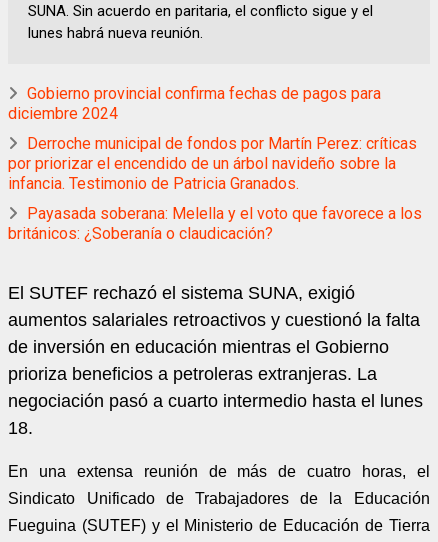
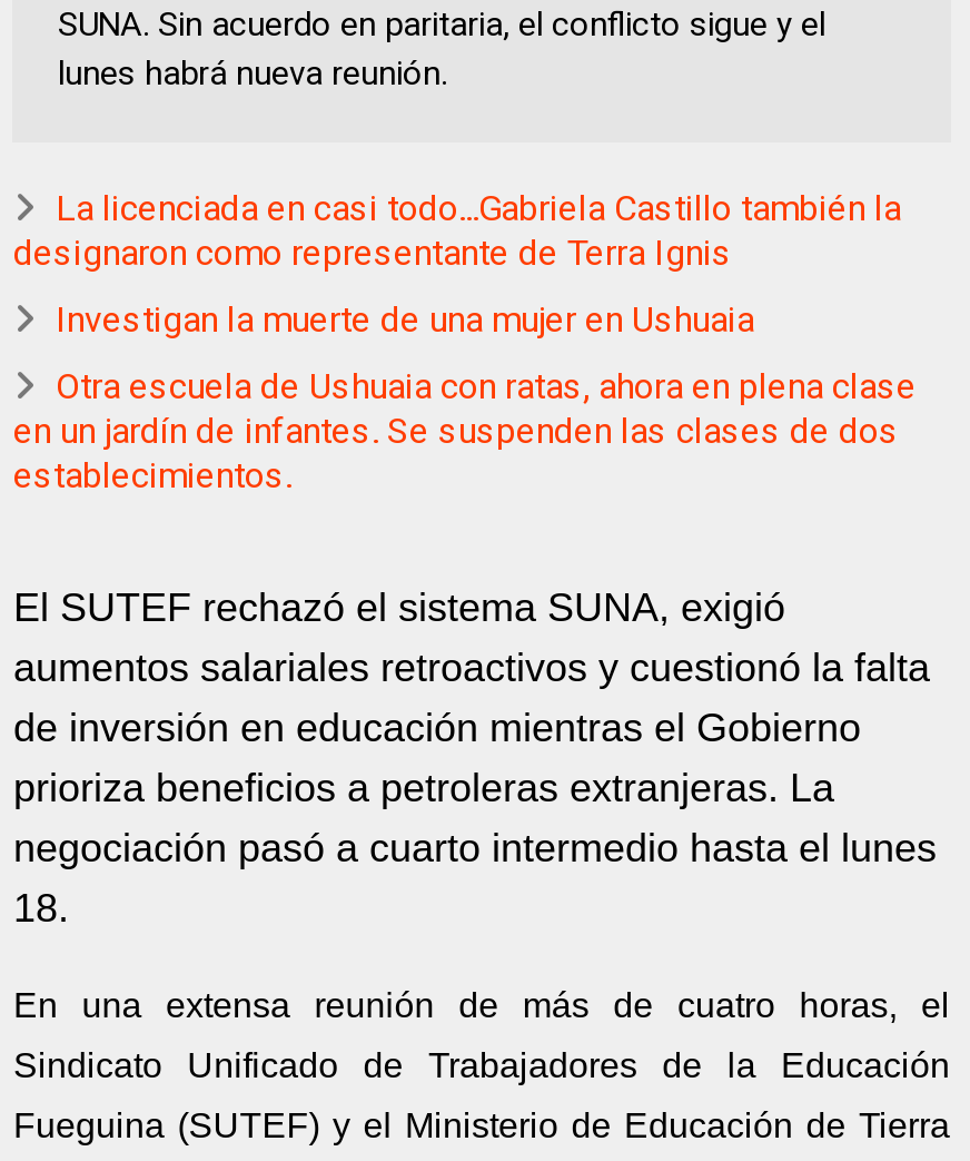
[8,84,381,123] Gobierno provincial confirma fechas de pagos para | diciembre 2024 -> [13,188,901,275] La licenciada en casi todo...Gabriela Castillo también la | designaron como representante de Terra Ignis
[8,134,417,193] Derroche municipal de fondos por Martín Perez: críticas | por priorizar el encendido de un árbol navideño sobre la | infancia. Testimonio de Patricia Granados. -> [55,299,754,342] Investigan la muerte de una mujer en Ushuaia
[8,204,422,243] Payasada soberana: Melella y el voto que favorece a los | británicos: ¿Soberanía o claudicación? -> [13,366,916,498] Otra escuela de Ushuaia con ratas, ahora en plena clase | en un jardín de infantes. Se suspenden las clases de dos | establecimientos.

